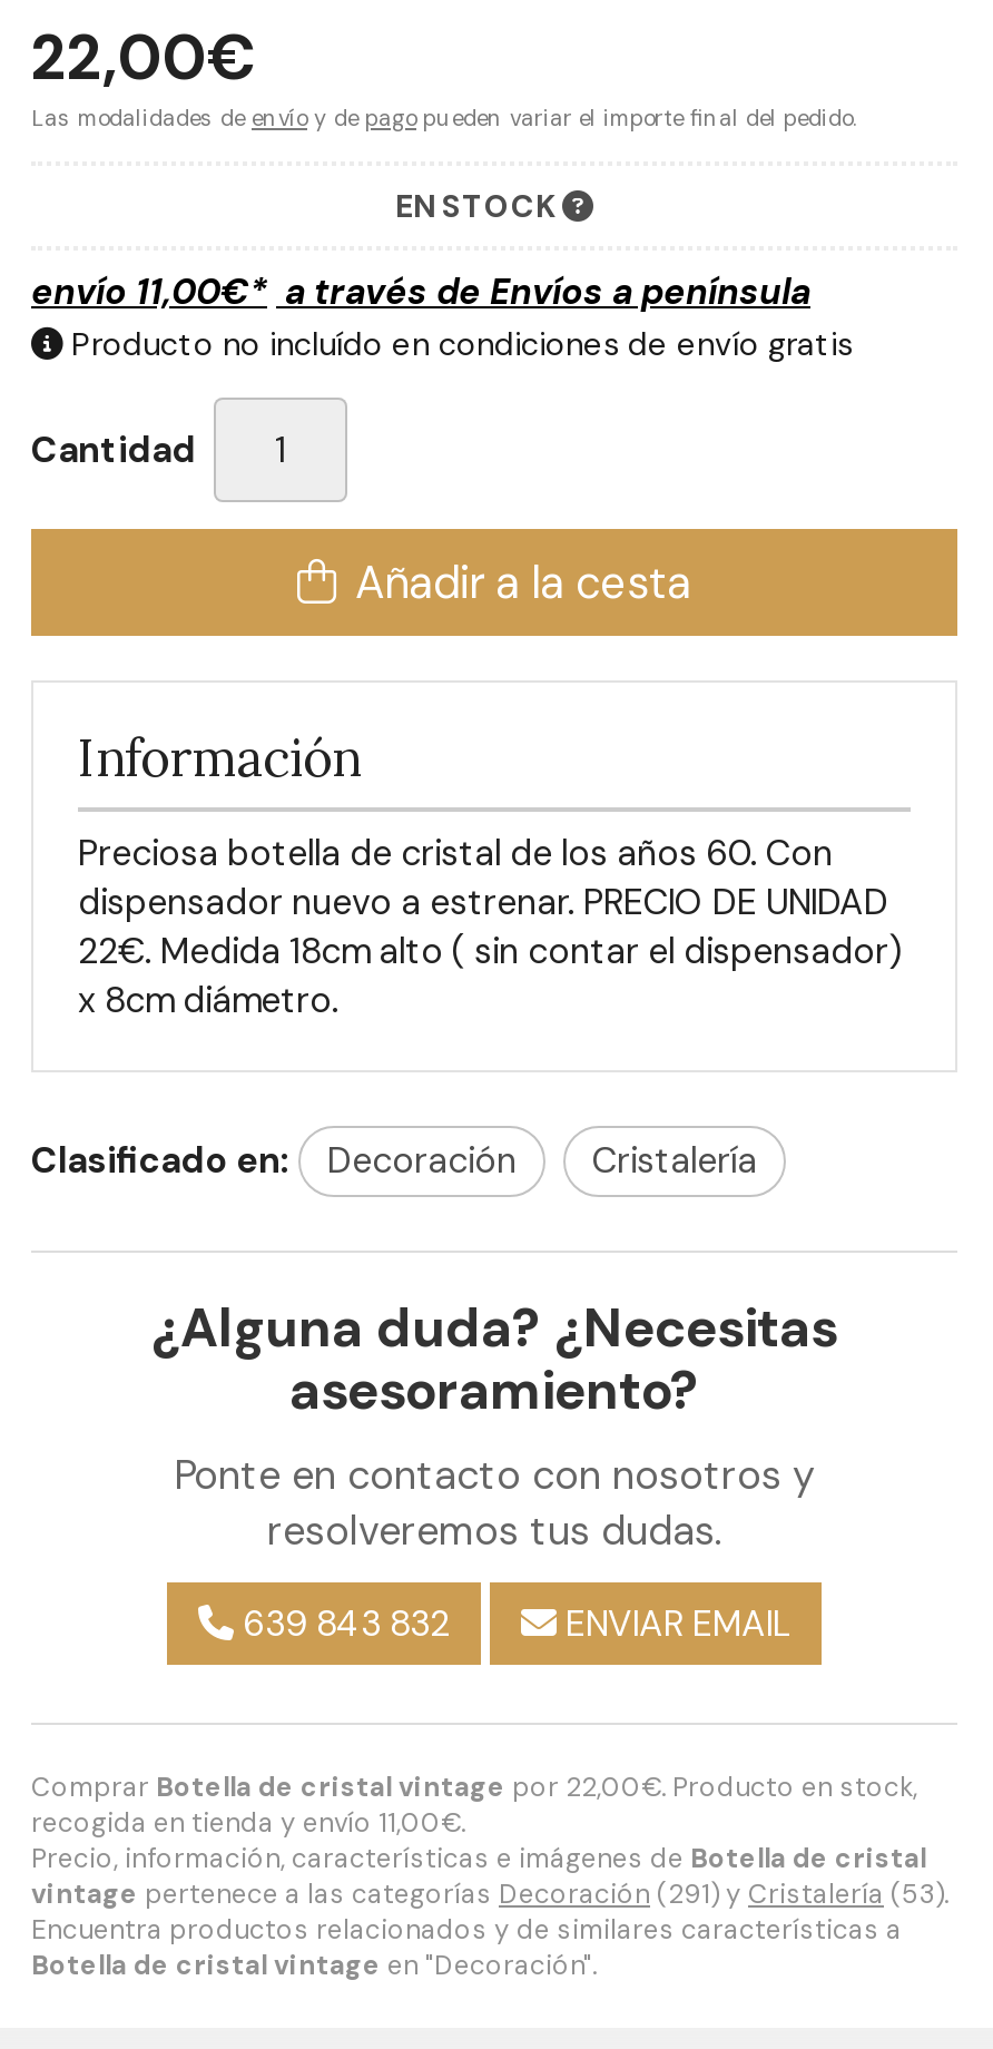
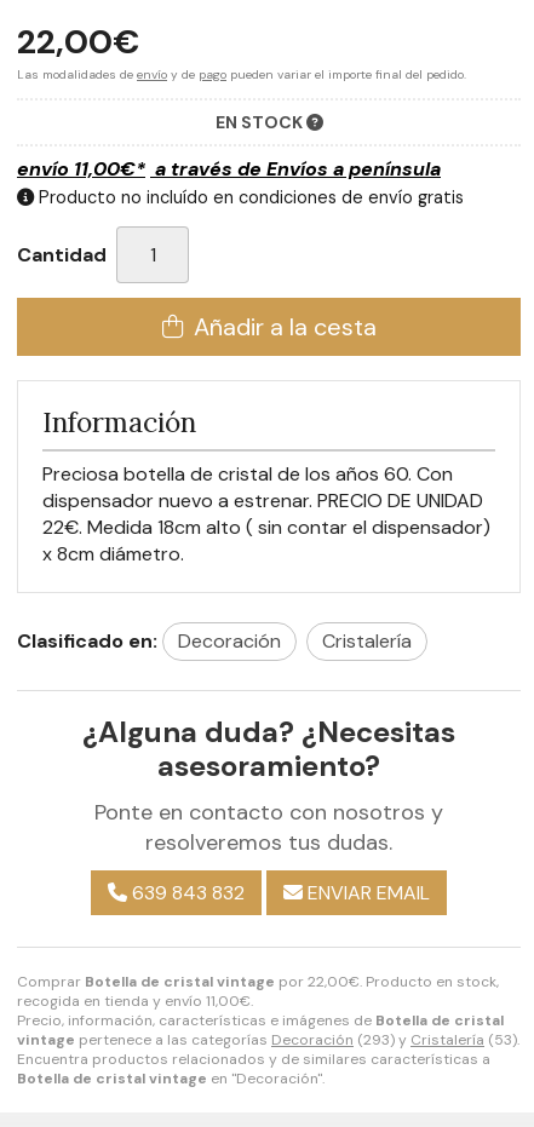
[31,1877,948,1912] vintage pertenece a las categorías Decoración (291) y Cristalería (53). -> [17,1030,519,1050] vintage pertenece a las categorías Decoración (293) y Cristalería (53).

